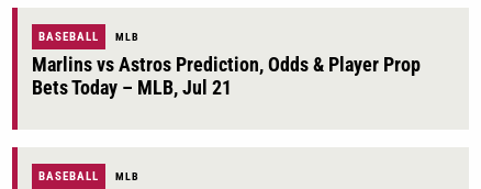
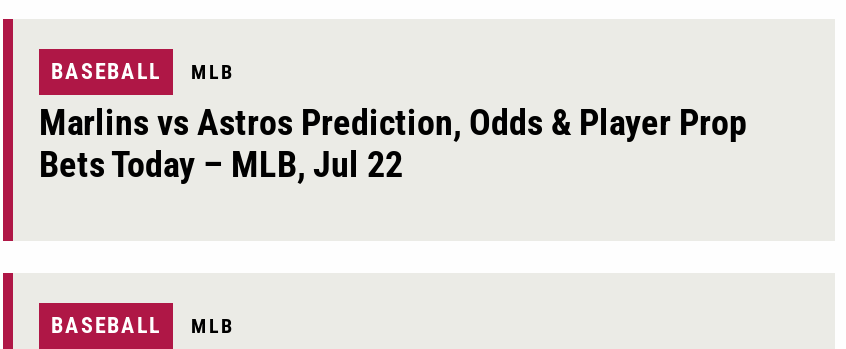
[32,76,232,99] Bets Today – MLB, Jul 21 -> [39,143,403,185] Bets Today – MLB, Jul 22

